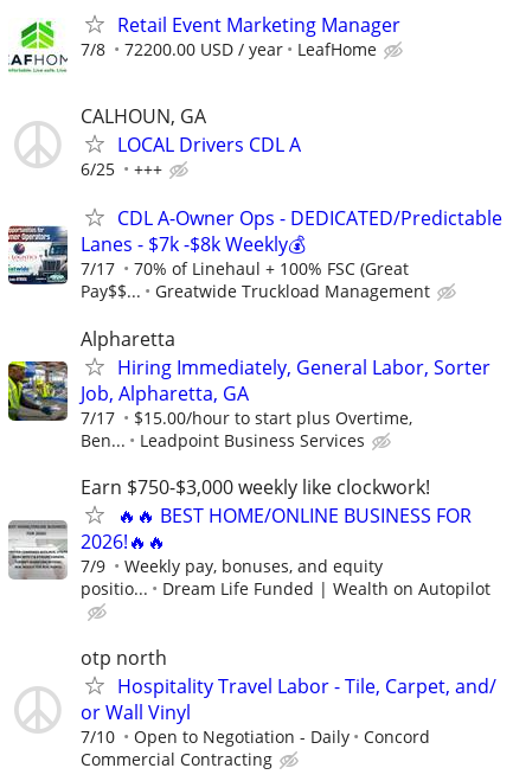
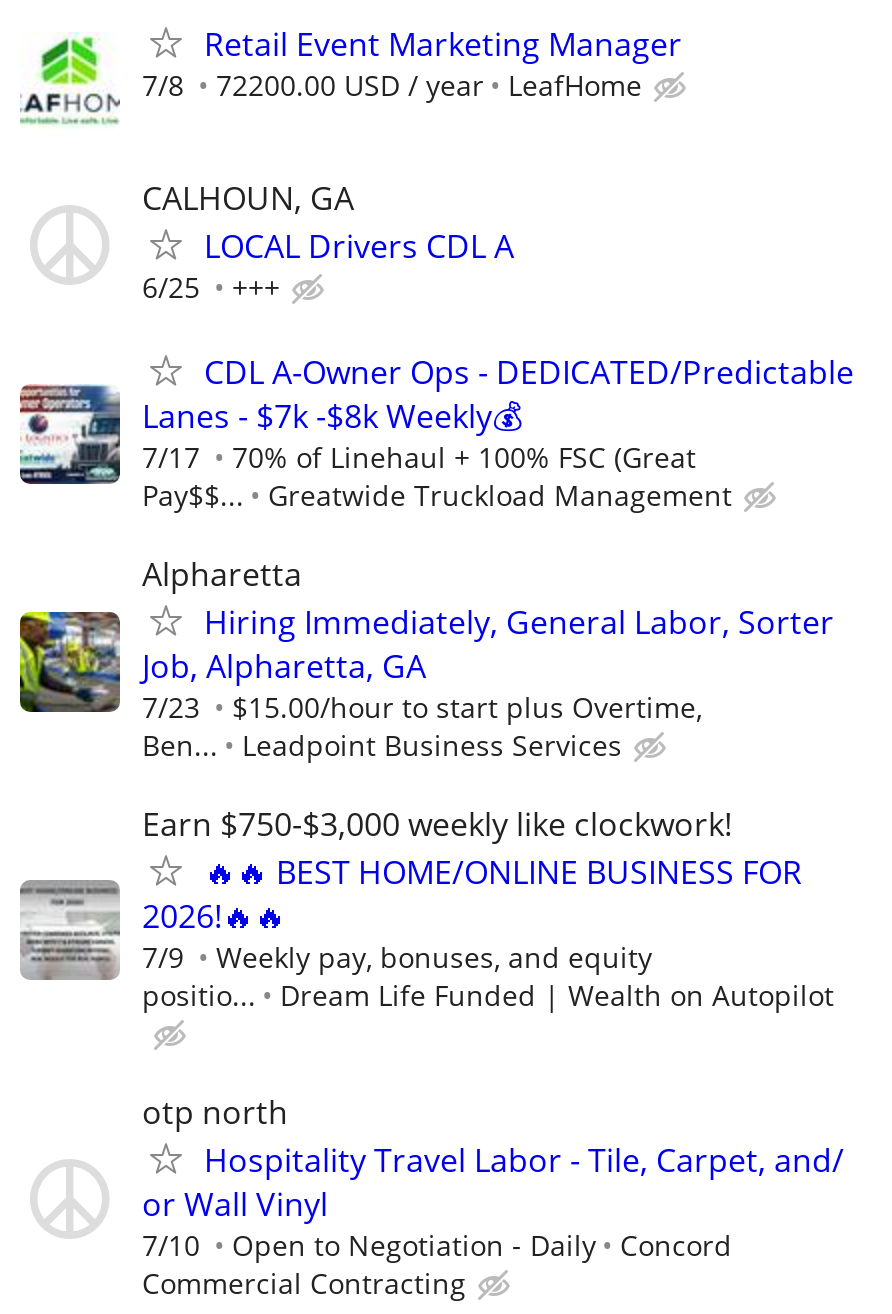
[81,406,412,428] 7/17 $15.00/hour to start plus Overtime, -> [142,687,702,725] 7/23 $15.00/hour to start plus Overtime,

